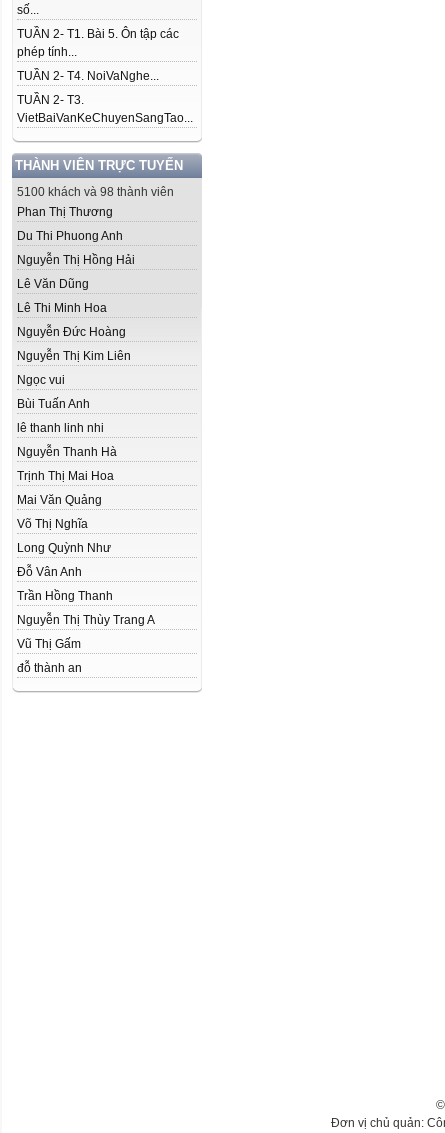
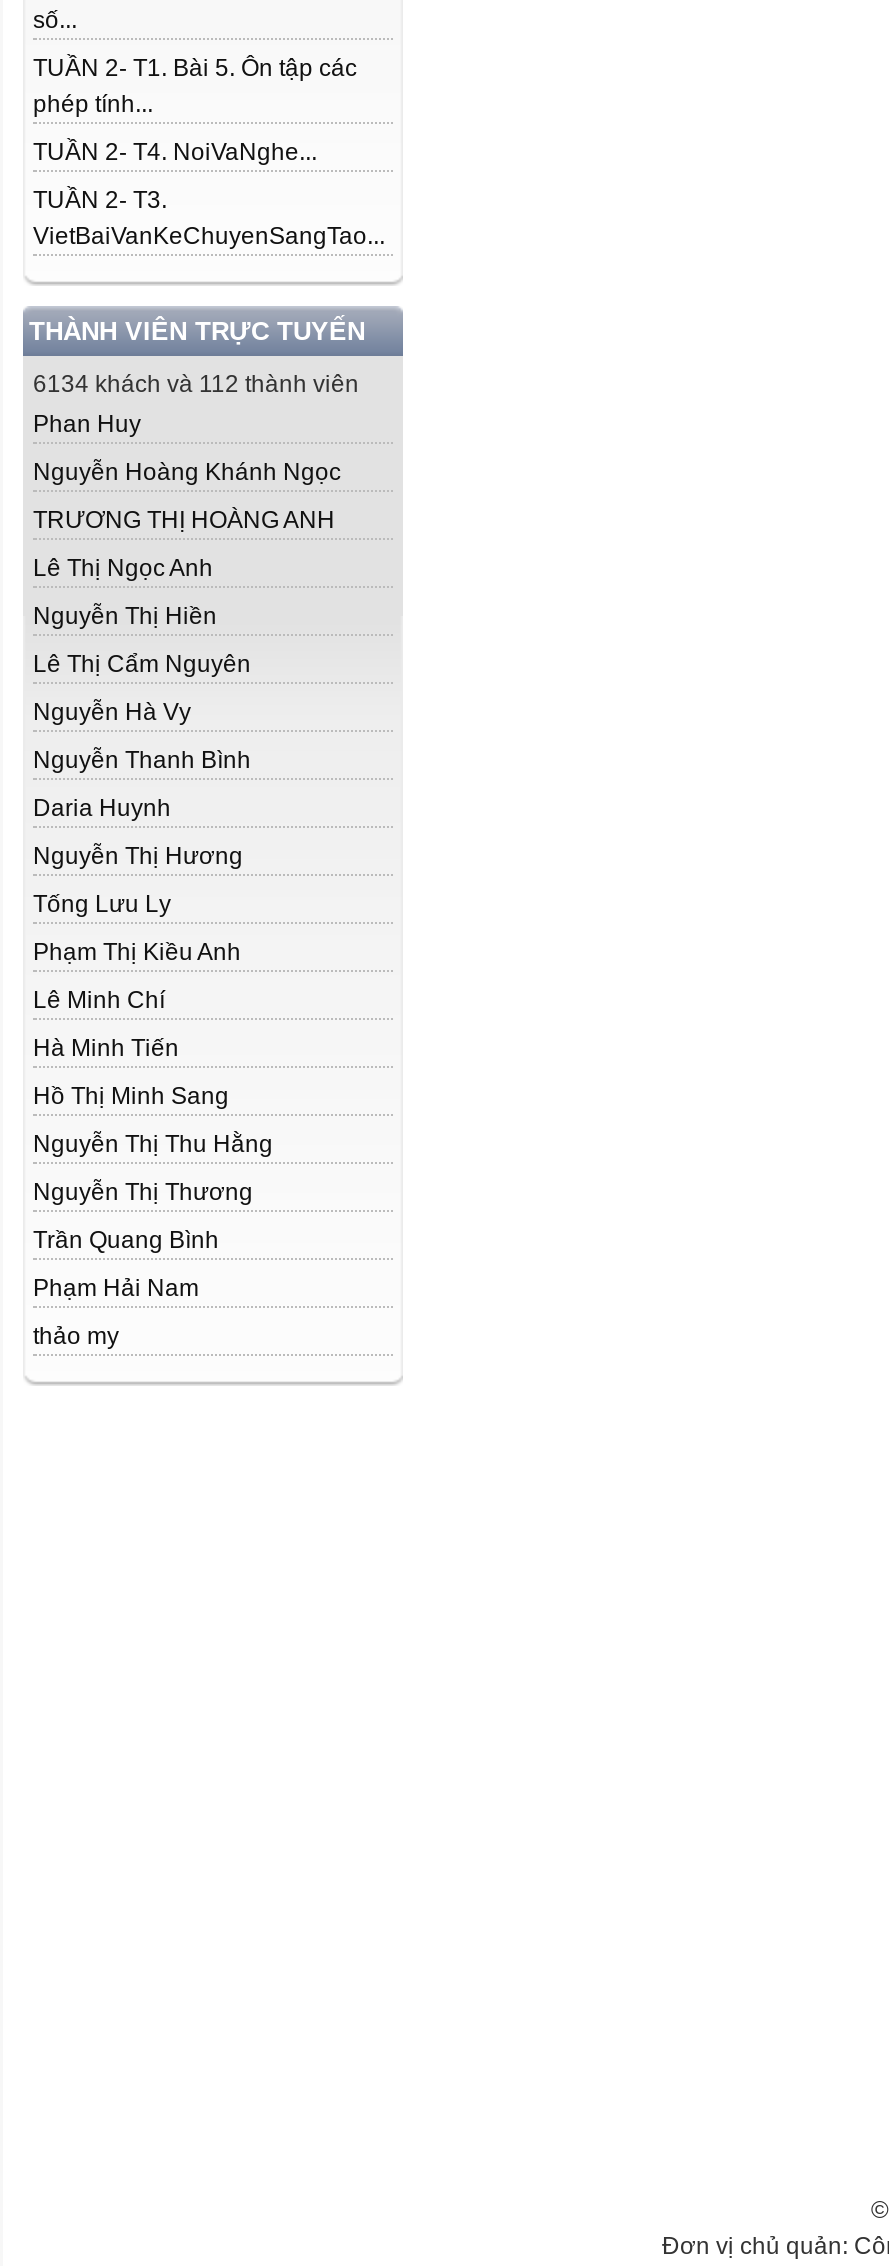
[17,185,174,219] 5100 khách và 98 thành viên | Phan Thị Thương -> [33,370,359,438] 6134 khách và 112 thành viên | Phan Huy
[17,229,123,243] Du Thi Phuong Anh -> [33,458,341,486] Nguyễn Hoàng Khánh Ngọc
[17,253,135,267] Nguyễn Thị Hồng Hải -> [33,506,335,534] TRƯƠNG THỊ HOÀNG ANH
[17,277,89,291] Lê Văn Dũng -> [33,554,213,582] Lê Thị Ngọc Anh
[17,301,107,315] Lê Thi Minh Hoa -> [33,602,217,630] Nguyễn Thị Hiền
[17,325,126,339] Nguyễn Đức Hoàng -> [33,650,251,678] Lê Thị Cẩm Nguyên
[17,349,131,363] Nguyễn Thị Kim Liên -> [33,698,191,726] Nguyễn Hà Vy
[17,373,65,387] Ngọc vui -> [33,746,251,774] Nguyễn Thanh Bình
[17,397,90,411] Bùi Tuấn Anh -> [33,794,171,822] Daria Huynh
[17,421,104,435] lê thanh linh nhi -> [33,842,243,870] Nguyễn Thị Hương
[17,445,117,459] Nguyễn Thanh Hà -> [33,890,171,918] Tống Lưu Ly
[17,469,114,483] Trịnh Thị Mai Hoa -> [33,938,241,966] Phạm Thị Kiều Anh
[17,493,102,507] Mai Văn Quảng -> [33,986,165,1014] Lê Minh Chí
[17,517,88,531] Võ Thị Nghĩa -> [33,1034,179,1062] Hà Minh Tiến
[17,541,111,555] Long Quỳnh Như -> [33,1082,229,1110] Hồ Thị Minh Sang
[17,565,82,579] Đỗ Vân Anh -> [33,1130,273,1158] Nguyễn Thị Thu Hằng
[17,589,113,603] Trần Hồng Thanh -> [33,1178,253,1206] Nguyễn Thị Thương
[17,613,155,627] Nguyễn Thị Thùy Trang A -> [33,1226,219,1254] Trần Quang Bình
[17,637,81,651] Vũ Thị Gấm -> [33,1274,199,1302] Phạm Hải Nam
[17,661,82,675] đỗ thành an -> [33,1322,119,1350] thảo my

